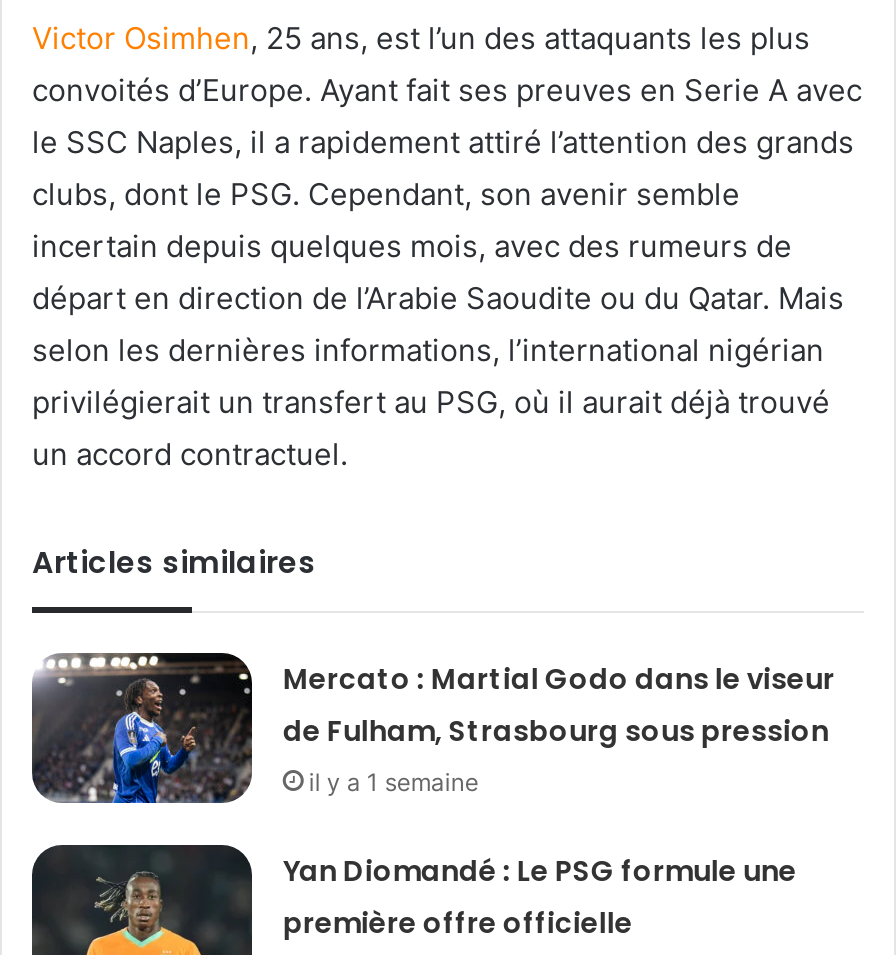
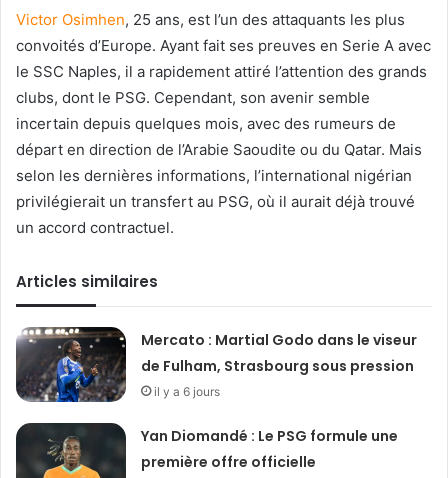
[309,768,479,798] il y a 1 semaine -> [154,384,220,399] il y a 6 jours

